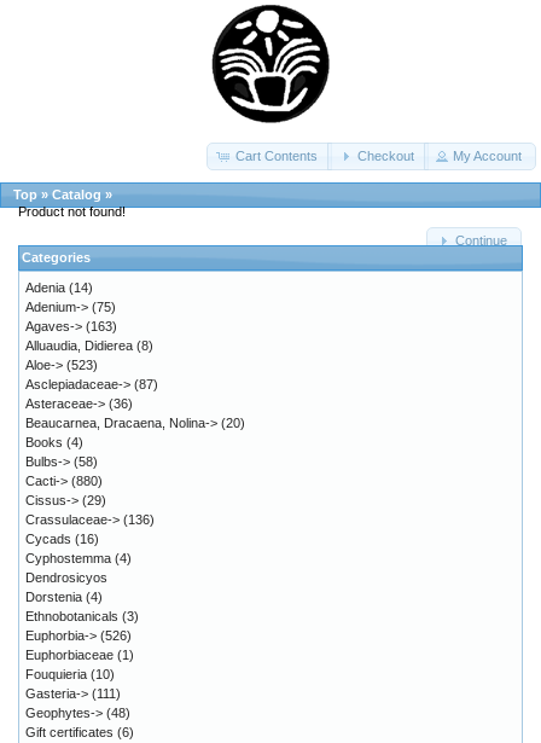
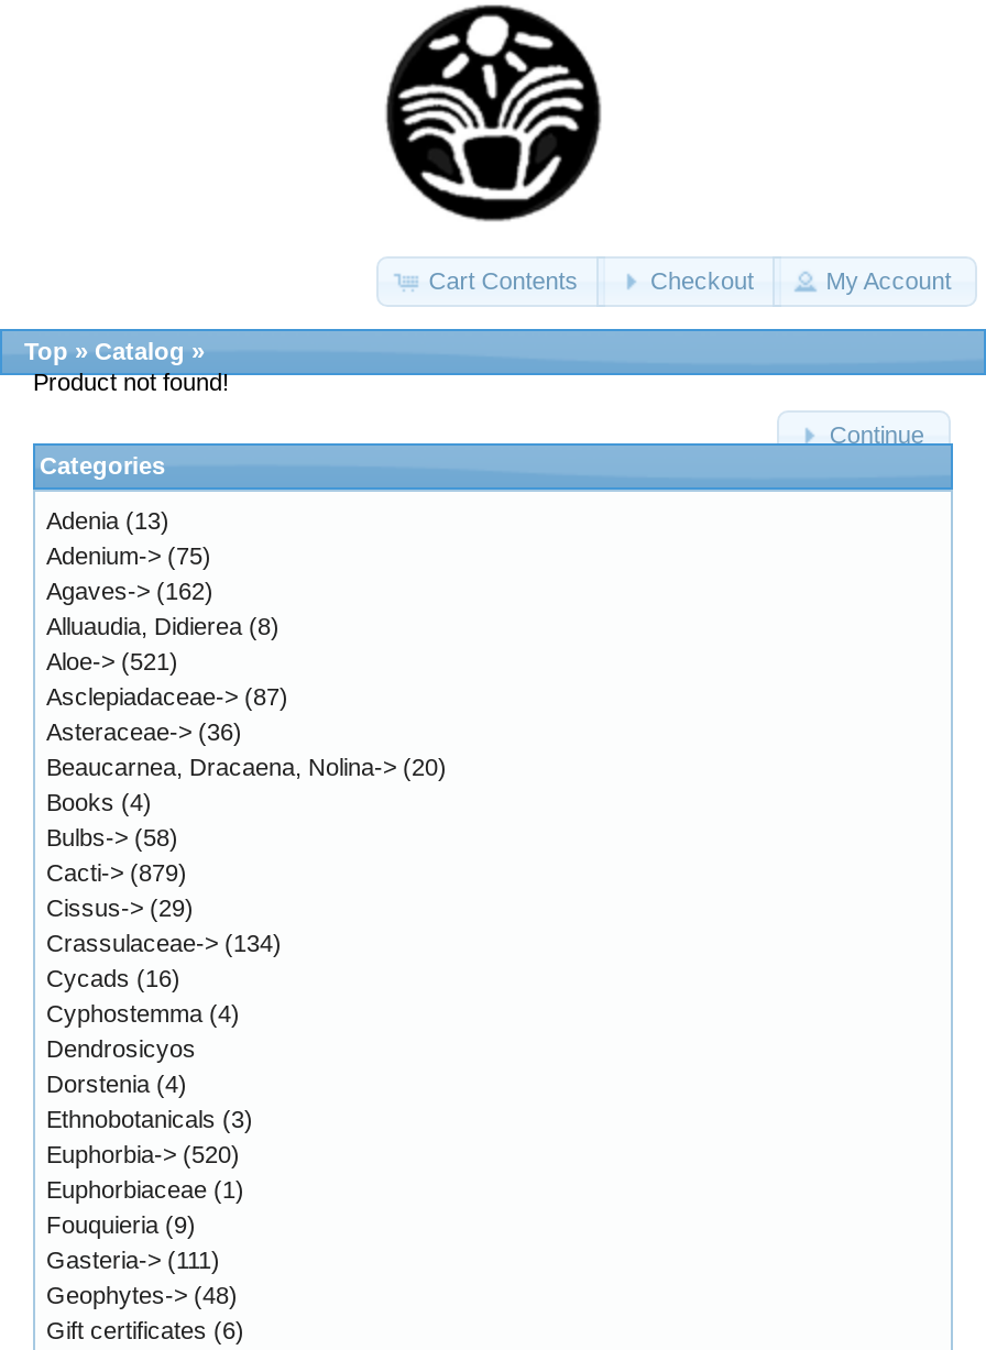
[25,280,93,295] Adenia (14) -> [46,507,169,533] Adenia (13)
[25,319,117,333] Agaves-> (163) -> [46,577,213,604] Agaves-> (162)
[25,357,98,372] Aloe-> (523) -> [46,648,178,674] Aloe-> (521)
[25,473,103,488] Cacti-> (880) -> [46,859,187,885] Cacti-> (879)
[25,512,155,527] Crassulaceae-> (136) -> [46,929,282,956] Crassulaceae-> (134)
[25,628,132,642] Euphorbia-> (526) -> [46,1141,240,1167] Euphorbia-> (520)
[25,667,115,681] Fouquieria (10) -> [46,1211,196,1237] Fouquieria (9)

